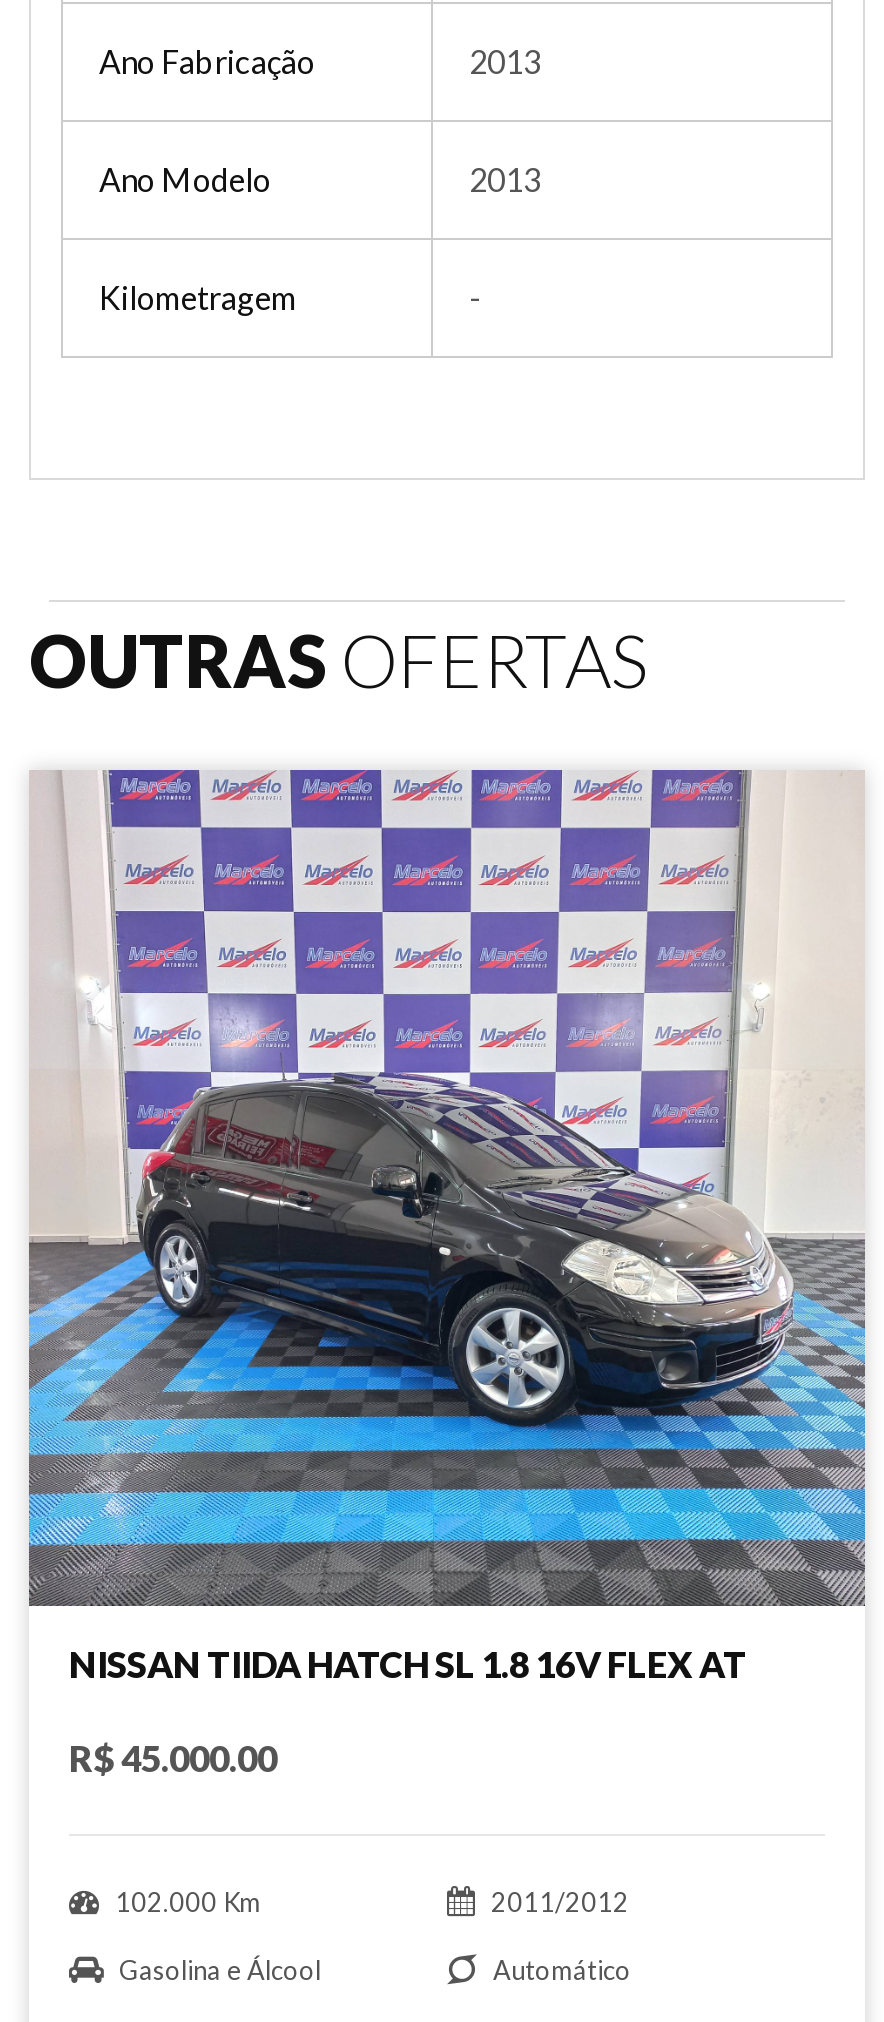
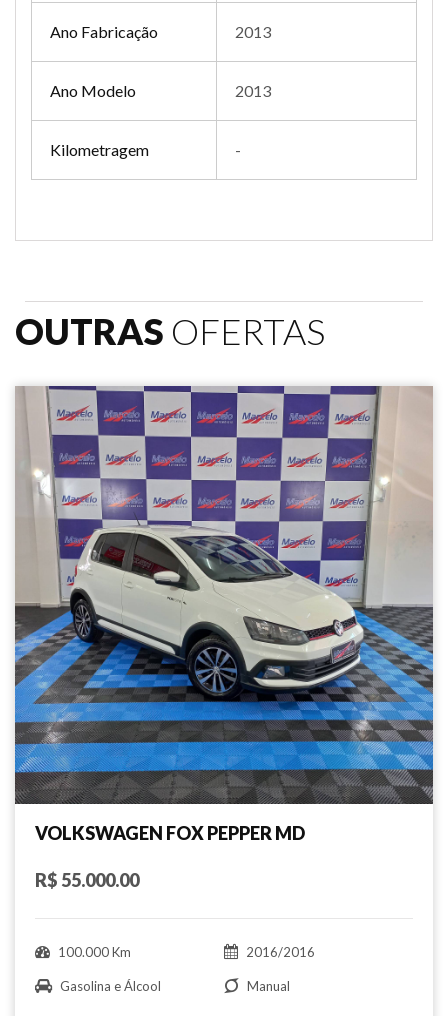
[27,770,867,1686] [image] | NISSAN TIIDA HATCH SL 1.8 16V FLEX AT -> [14,385,434,844] [image] | VOLKSWAGEN FOX PEPPER MD
[69,1736,277,1780] R$ 45.000.00 -> [35,869,139,891] R$ 55.000.00
[115,1886,629,1918] 102.000 Km | 2011/2012 -> [58,944,315,960] 100.000 Km | 2016/2016
[493,1954,631,1986] Automático -> [247,978,290,994] Manual

